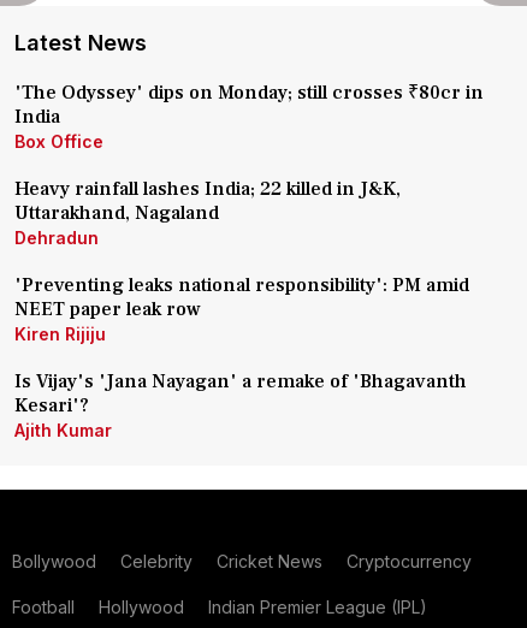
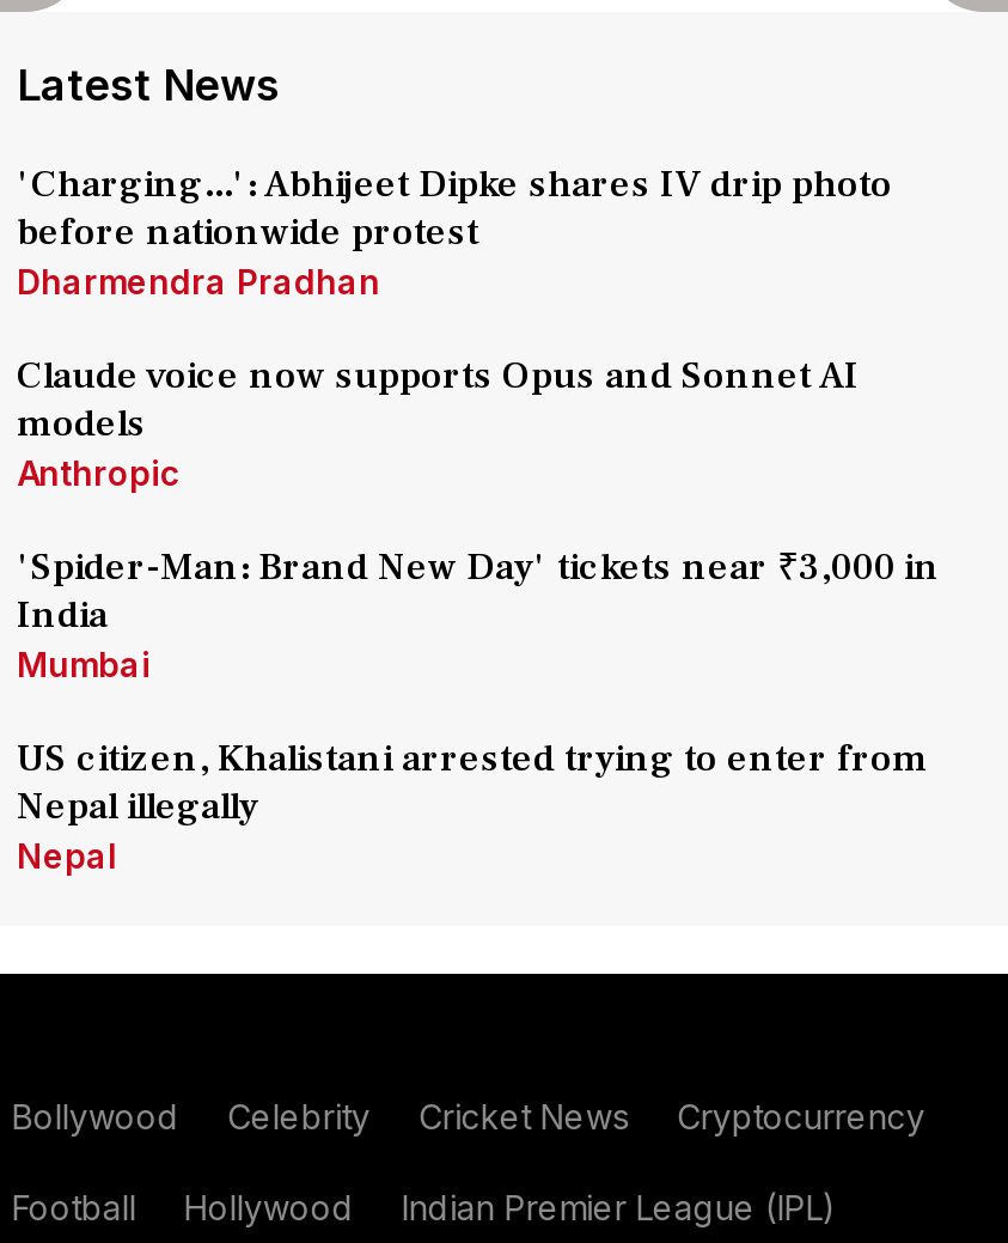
[14,81,484,105] 'The Odyssey' dips on Monday; still crosses ₹80cr in -> [17,160,940,591] 'Charging...': Abhijeet Dipke shares IV drip photo | before nationwide protest | Dharmendra Pradhan | Claude voice now supports Opus and Sonnet AI | models | Anthropic | 'Spider-Man: Brand New Day' tickets near ₹3,000 in
moved [14,105,60,129] -> [17,591,108,639]: India
[14,131,469,440] Box Office | Heavy rainfall lashes India; 22 killed in J&K, | Uttarakhand, Nagaland | Dehradun | 'Preventing leaks national responsibility': PM amid | NEET paper leak row | Kiren Rijiju | Is Vijay's 'Jana Nayagan' a remake of 'Bhagavanth | Kesari'? | Ajith Kumar -> [17,644,928,876] Mumbai | US citizen, Khalistani arrested trying to enter from | Nepal illegally | Nepal

